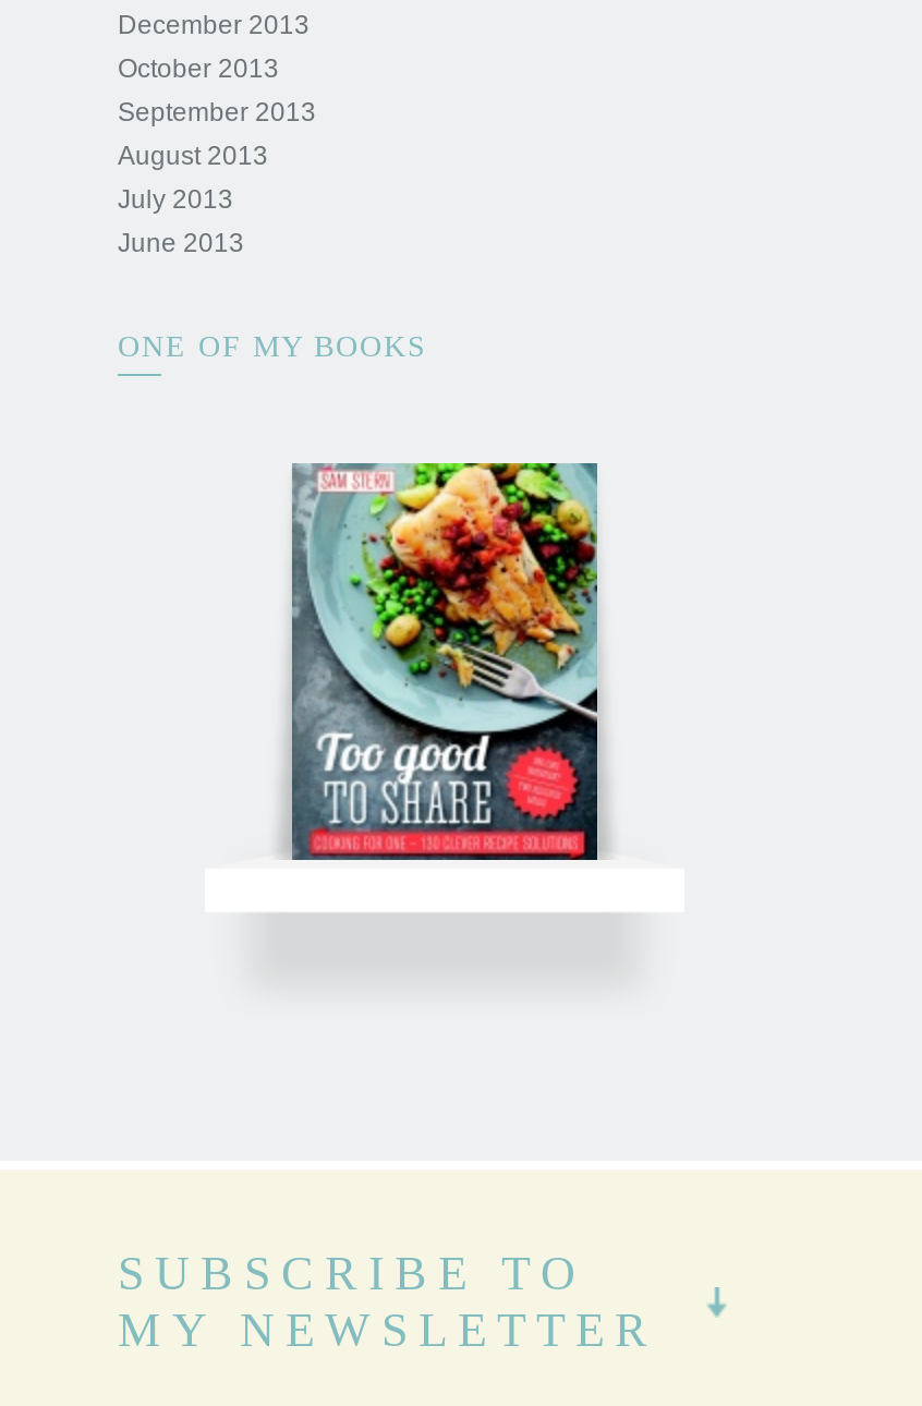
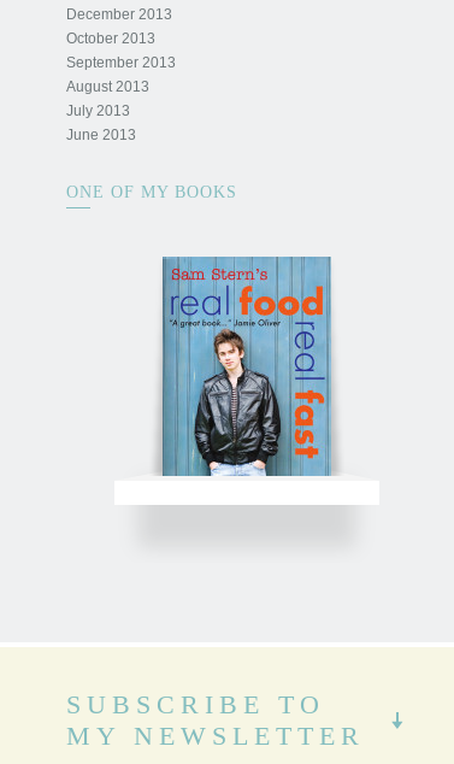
[292,461,599,862] [image] -> [163,255,331,477] [image]

